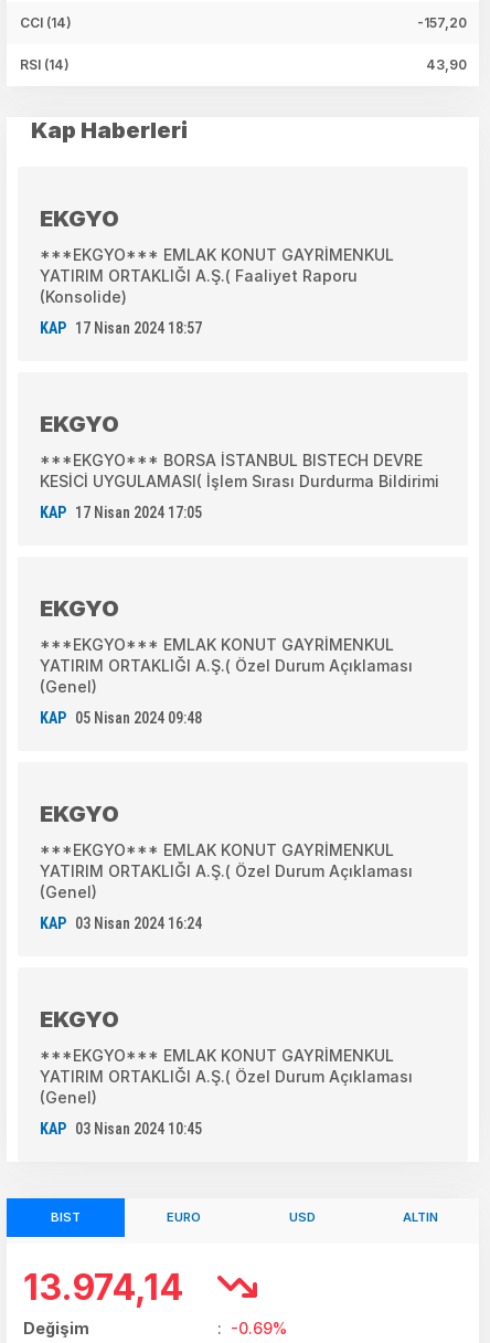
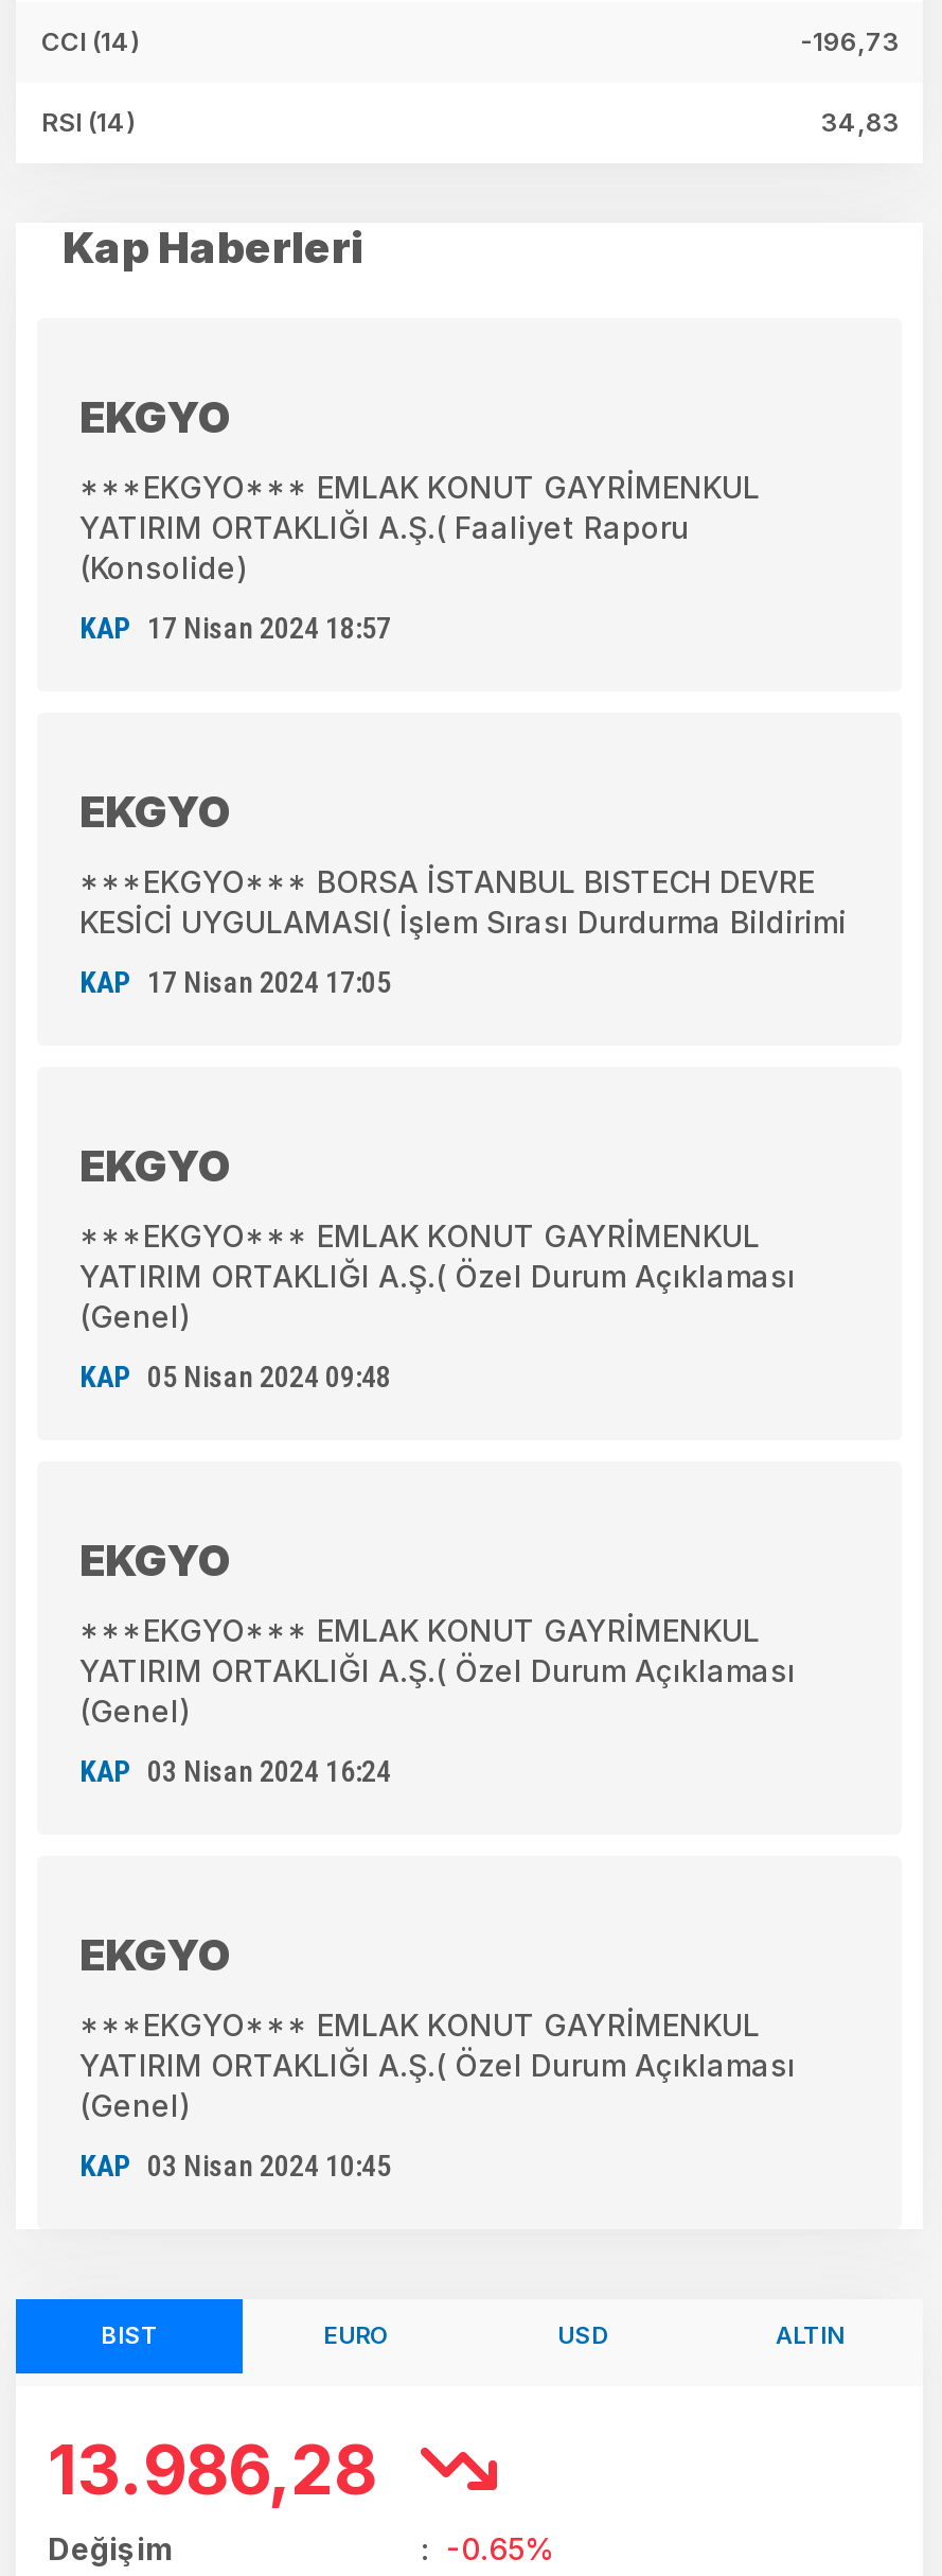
[417,14,467,30] -157,20 -> [800,24,900,56] -196,73
[426,56,467,72] 43,90 -> [821,105,900,137] 34,83
[23,1265,183,1308] 13.974,14 -> [48,2428,376,2510] 13.986,28
[217,1318,287,1337] : -0.69% -> [421,2529,552,2565] : -0.65%

